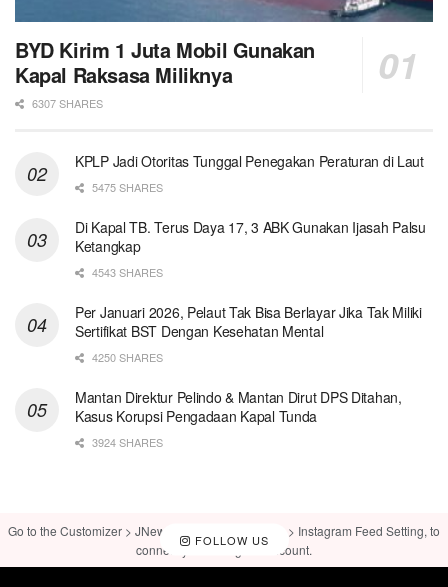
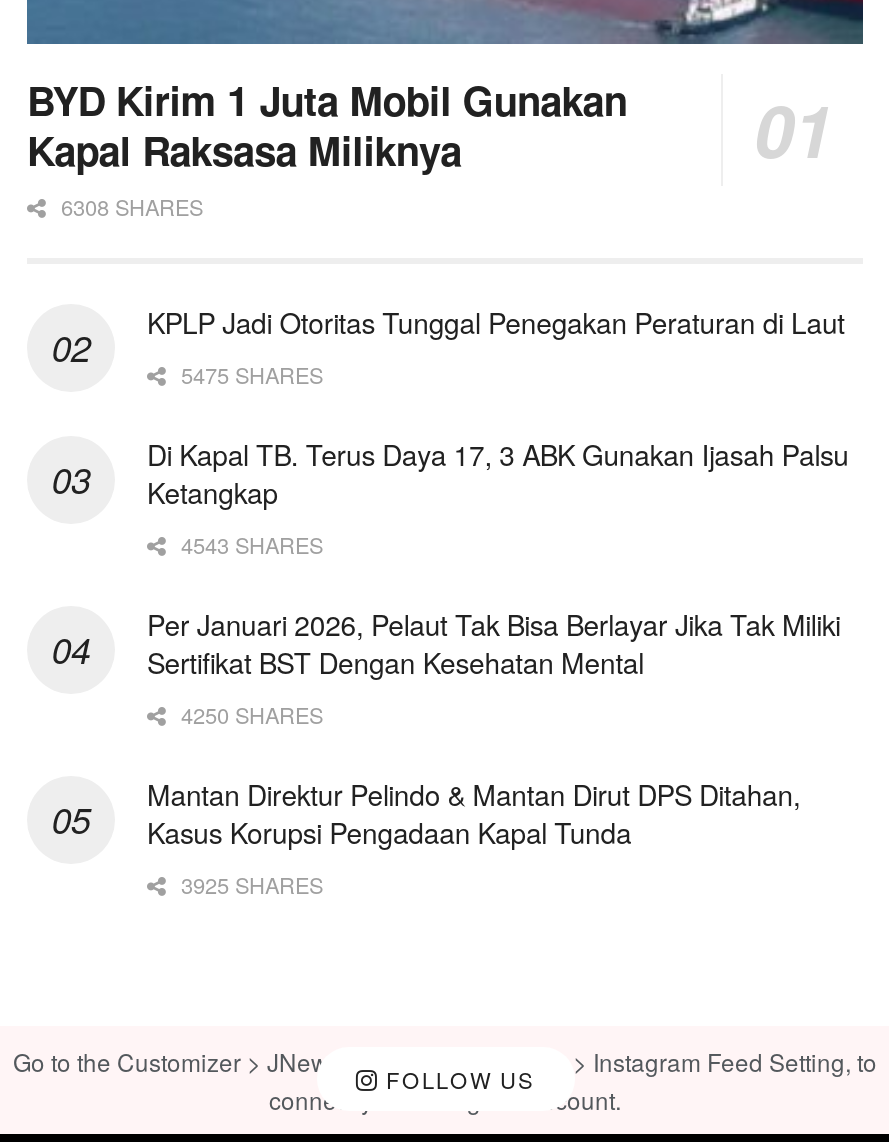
[29,95,103,111] 6307 SHARES -> [55,189,203,221] 6308 SHARES
[89,434,163,450] 3924 SHARES -> [175,867,323,899] 3925 SHARES

